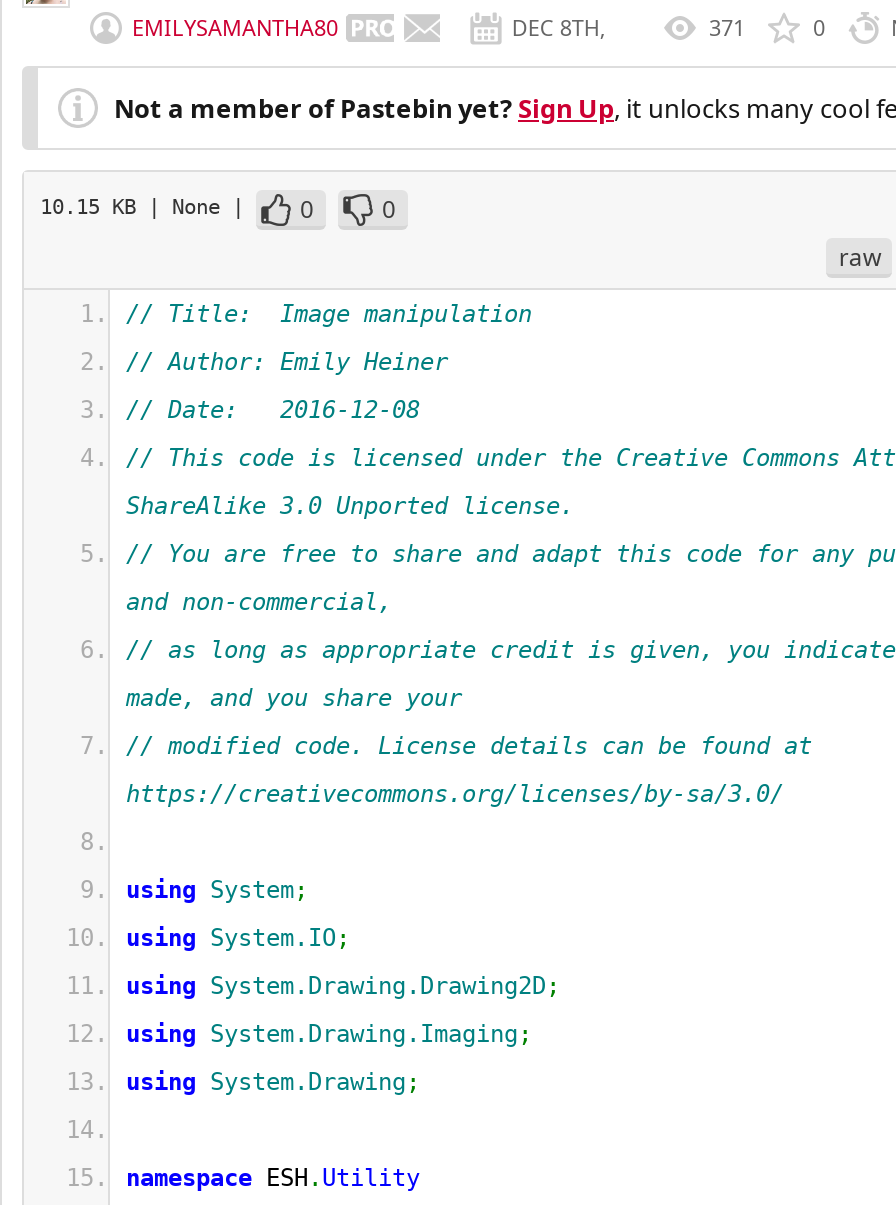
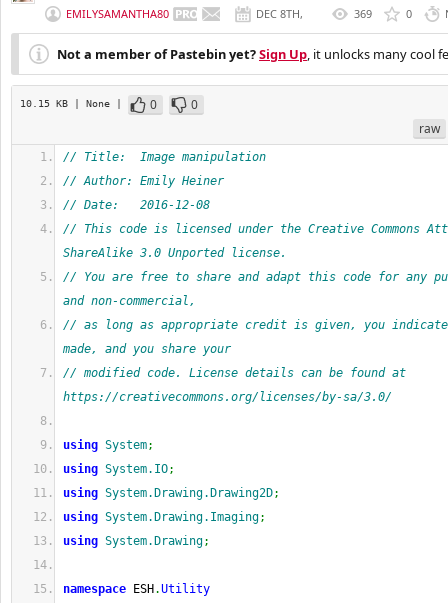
[709,12,745,42] 371 -> [354,6,372,21] 369

